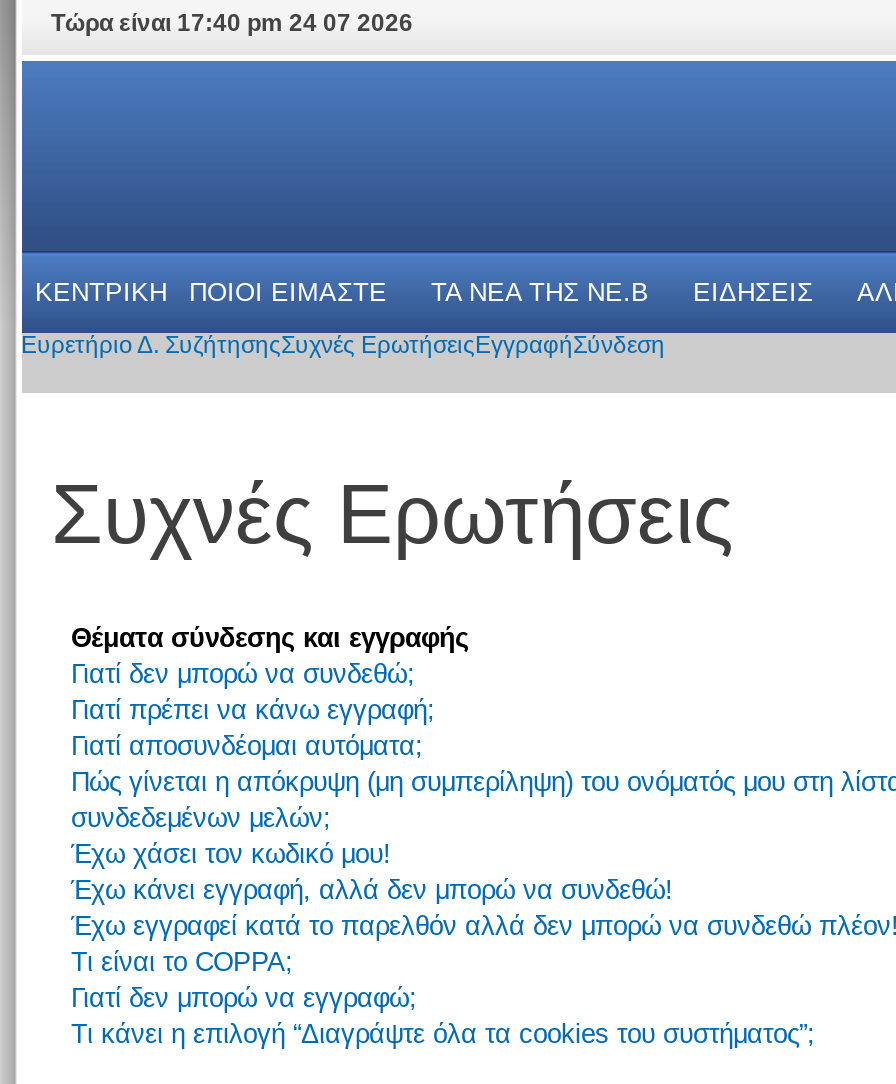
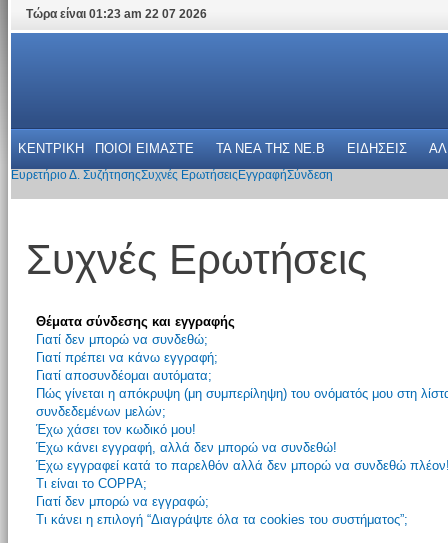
[51,9,413,37] Τώρα είναι 17:40 pm 24 07 2026 -> [25,7,206,21] Τώρα είναι 01:23 am 22 07 2026

